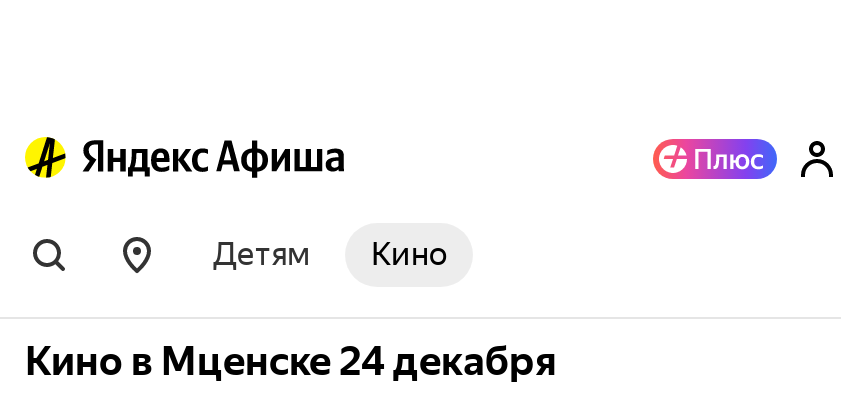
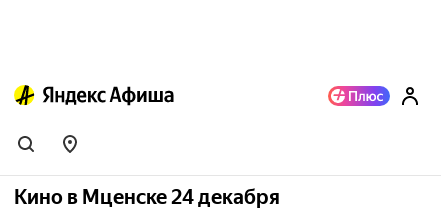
[213,235,447,273] Детям | Кино -> none

